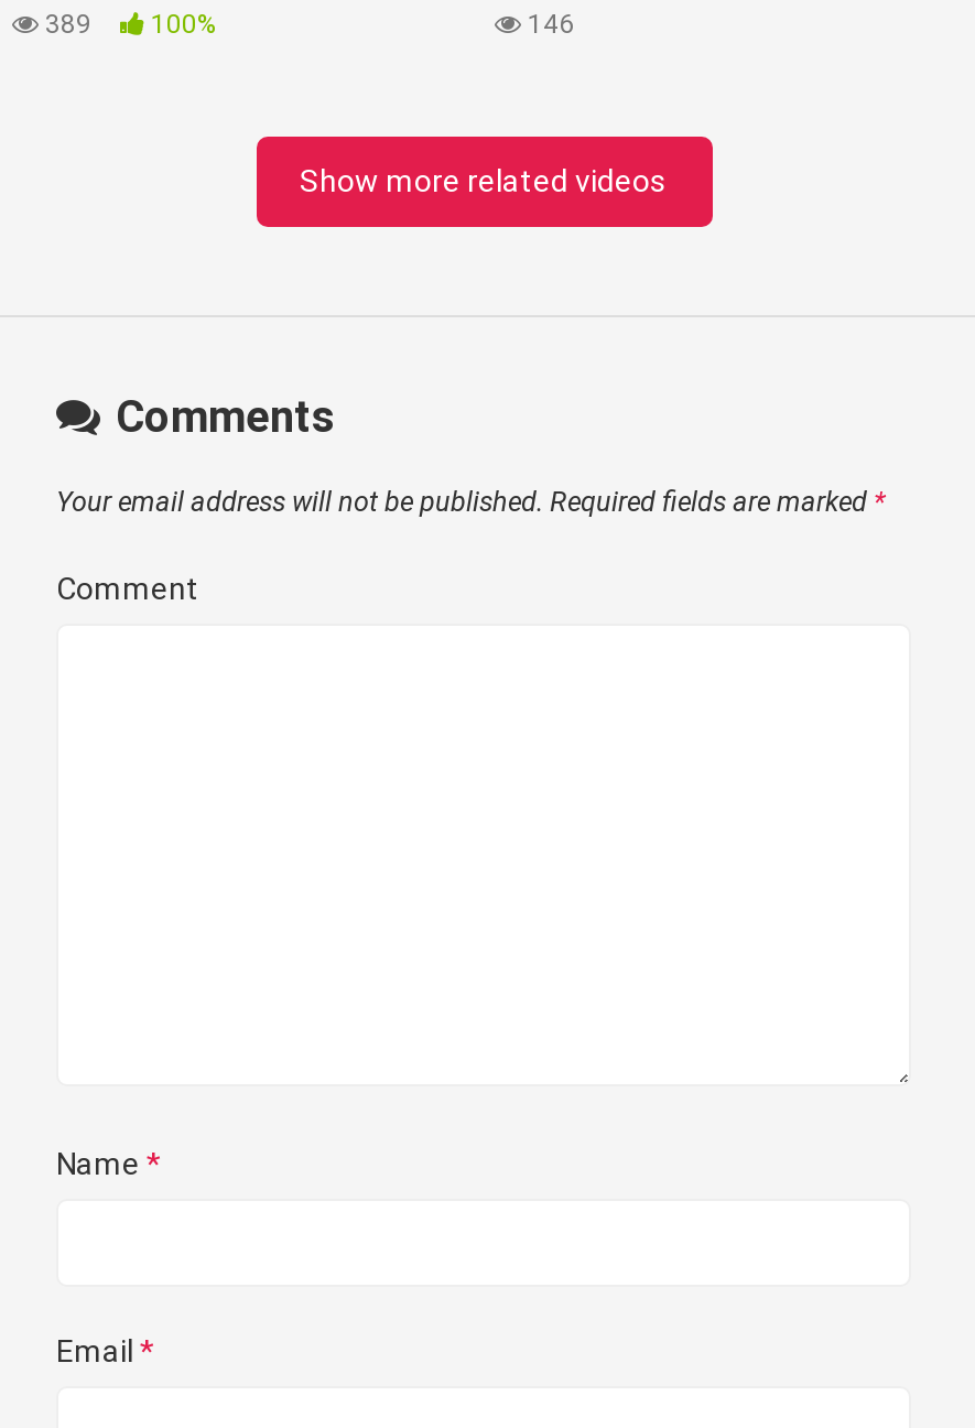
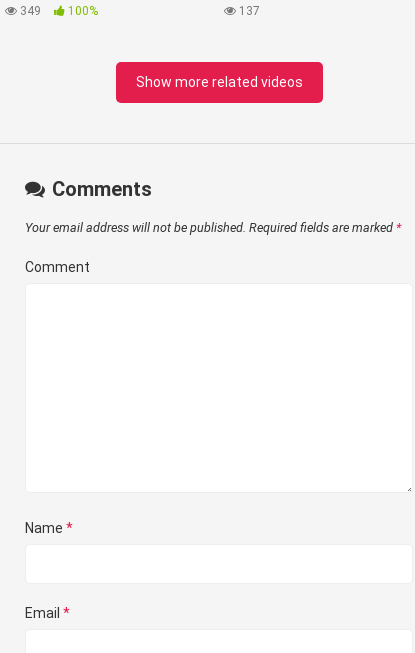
[39,9,217,40] 389 100% -> [17,4,98,18] 349 100%
[521,9,574,40] 146 -> [236,4,260,18] 137

